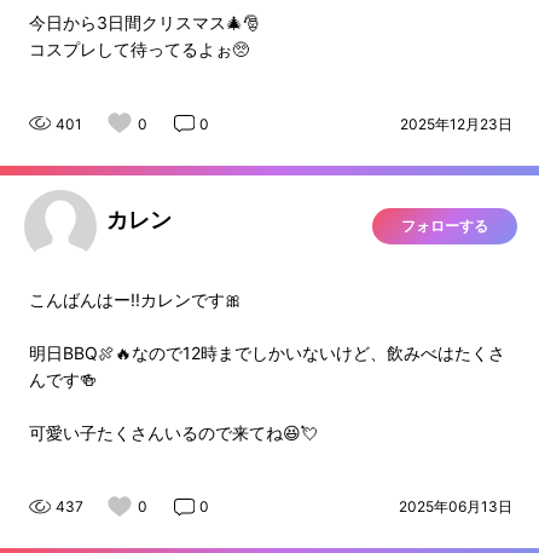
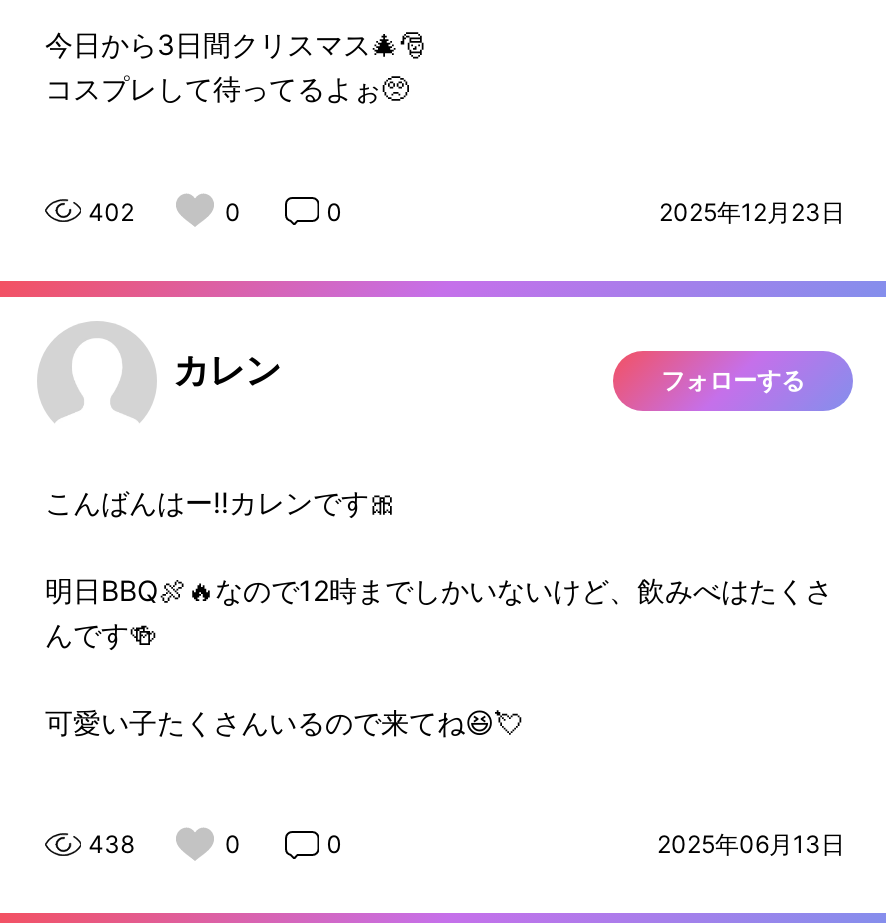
[55,115,82,133] 401 -> [88,196,134,226] 402
[55,498,83,516] 437 -> [88,830,134,860] 438

